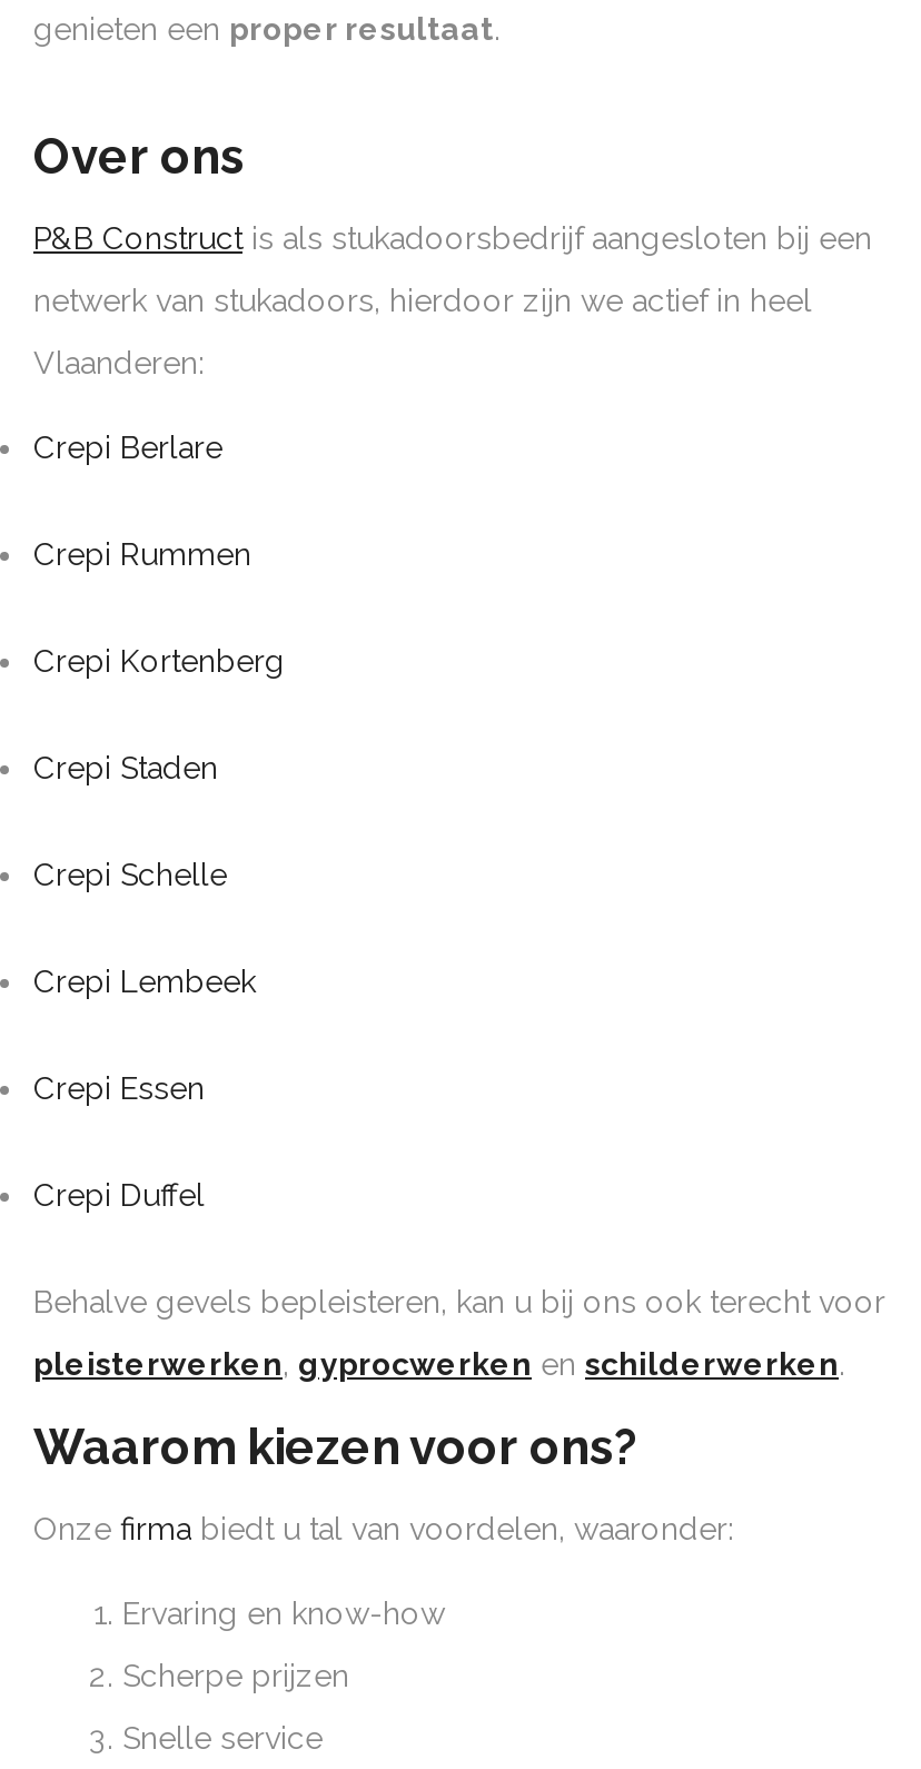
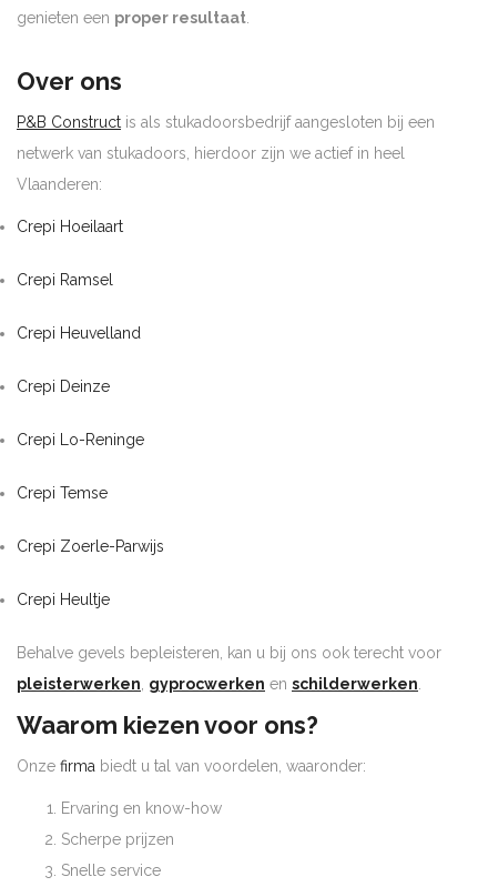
[33,430,222,466] Crepi Berlare -> [17,218,123,236] Crepi Hoeilaart
[33,537,251,573] Crepi Rummen -> [17,271,113,289] Crepi Ramsel
[33,644,285,680] Crepi Kortenberg -> [17,325,141,342] Crepi Heuvelland
[33,751,218,786] Crepi Staden -> [17,378,110,396] Crepi Deinze
[33,858,227,893] Crepi Schelle -> [17,431,144,449] Crepi Lo-Reninge
[33,964,256,1000] Crepi Lembeek -> [17,484,108,502] Crepi Temse
[33,1071,205,1107] Crepi Essen -> [17,538,164,556] Crepi Zoerle-Parwijs
[33,1178,205,1214] Crepi Duffel -> [17,591,110,609] Crepi Heultje

